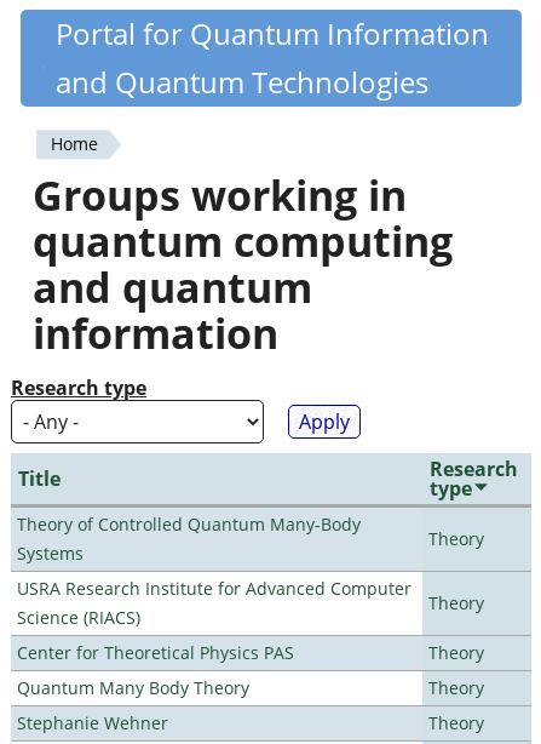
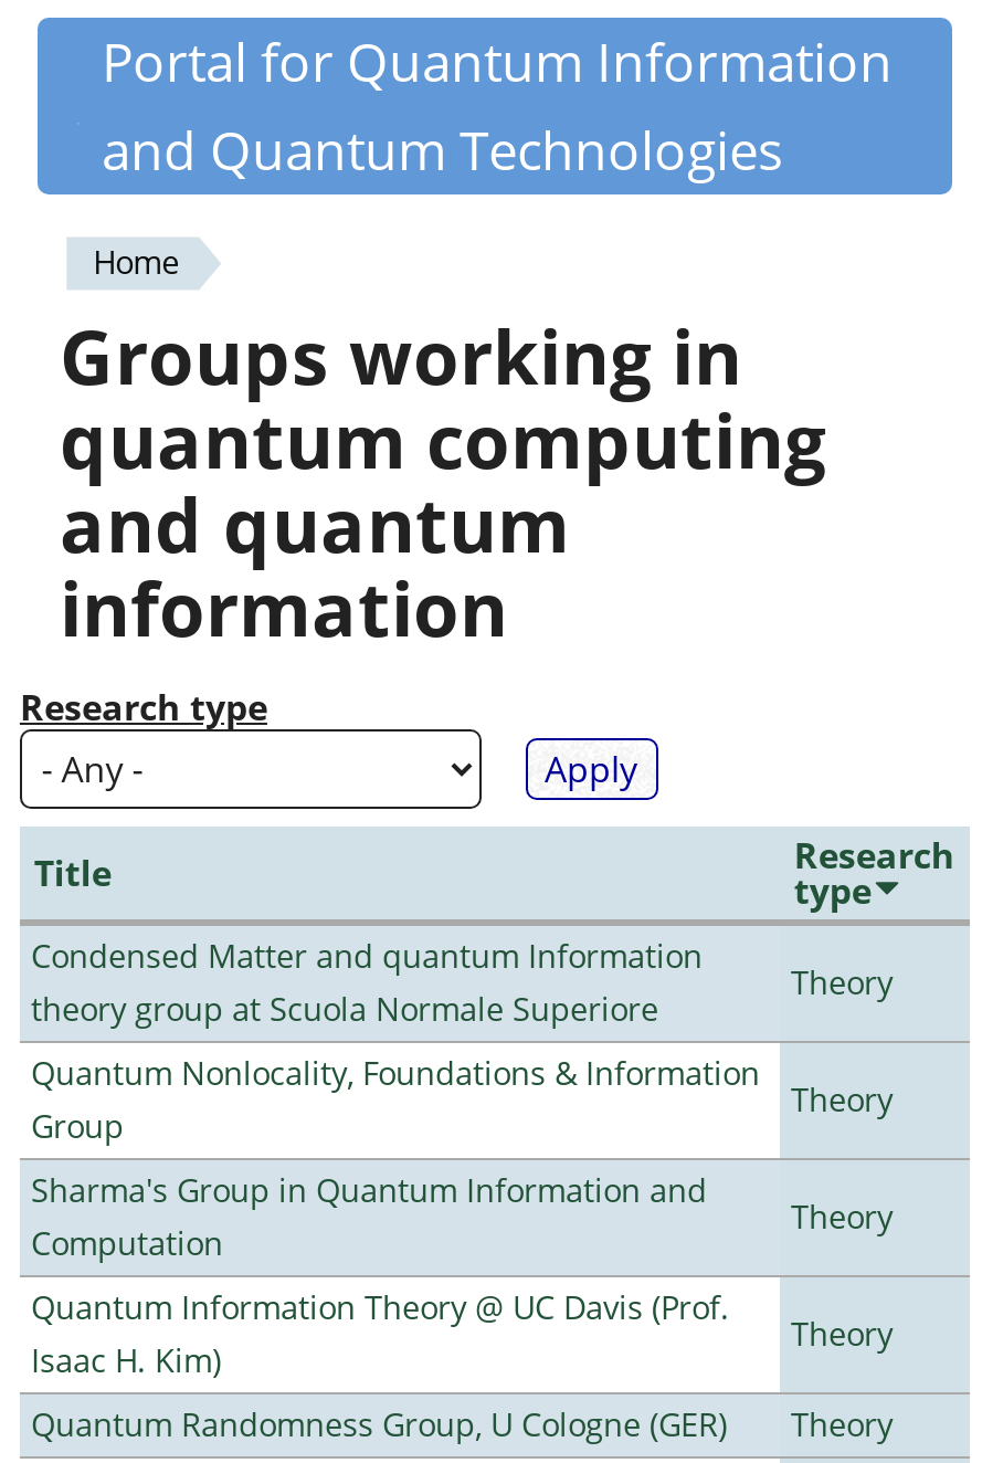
[17,513,361,565] Theory of Controlled Quantum Many-Body | Systems -> [31,935,703,1030] Condensed Matter and quantum Information | theory group at Scuola Normale Superiore
[17,577,411,629] USRA Research Institute for Advanced Computer | Science (RIACS) -> [31,1052,760,1147] Quantum Nonlocality, Foundations & Information | Group
[17,641,294,664] Center for Theoretical Physics PAS -> [31,1169,707,1264] Sharma's Group in Quantum Information and | Computation
[17,676,249,699] Quantum Many Body Theory -> [31,1286,729,1381] Quantum Information Theory @ UC Davis (Prof. | Isaac H. Kim)
[17,711,168,734] Stephanie Wehner -> [31,1403,727,1445] Quantum Randomness Group, U Cologne (GER)

